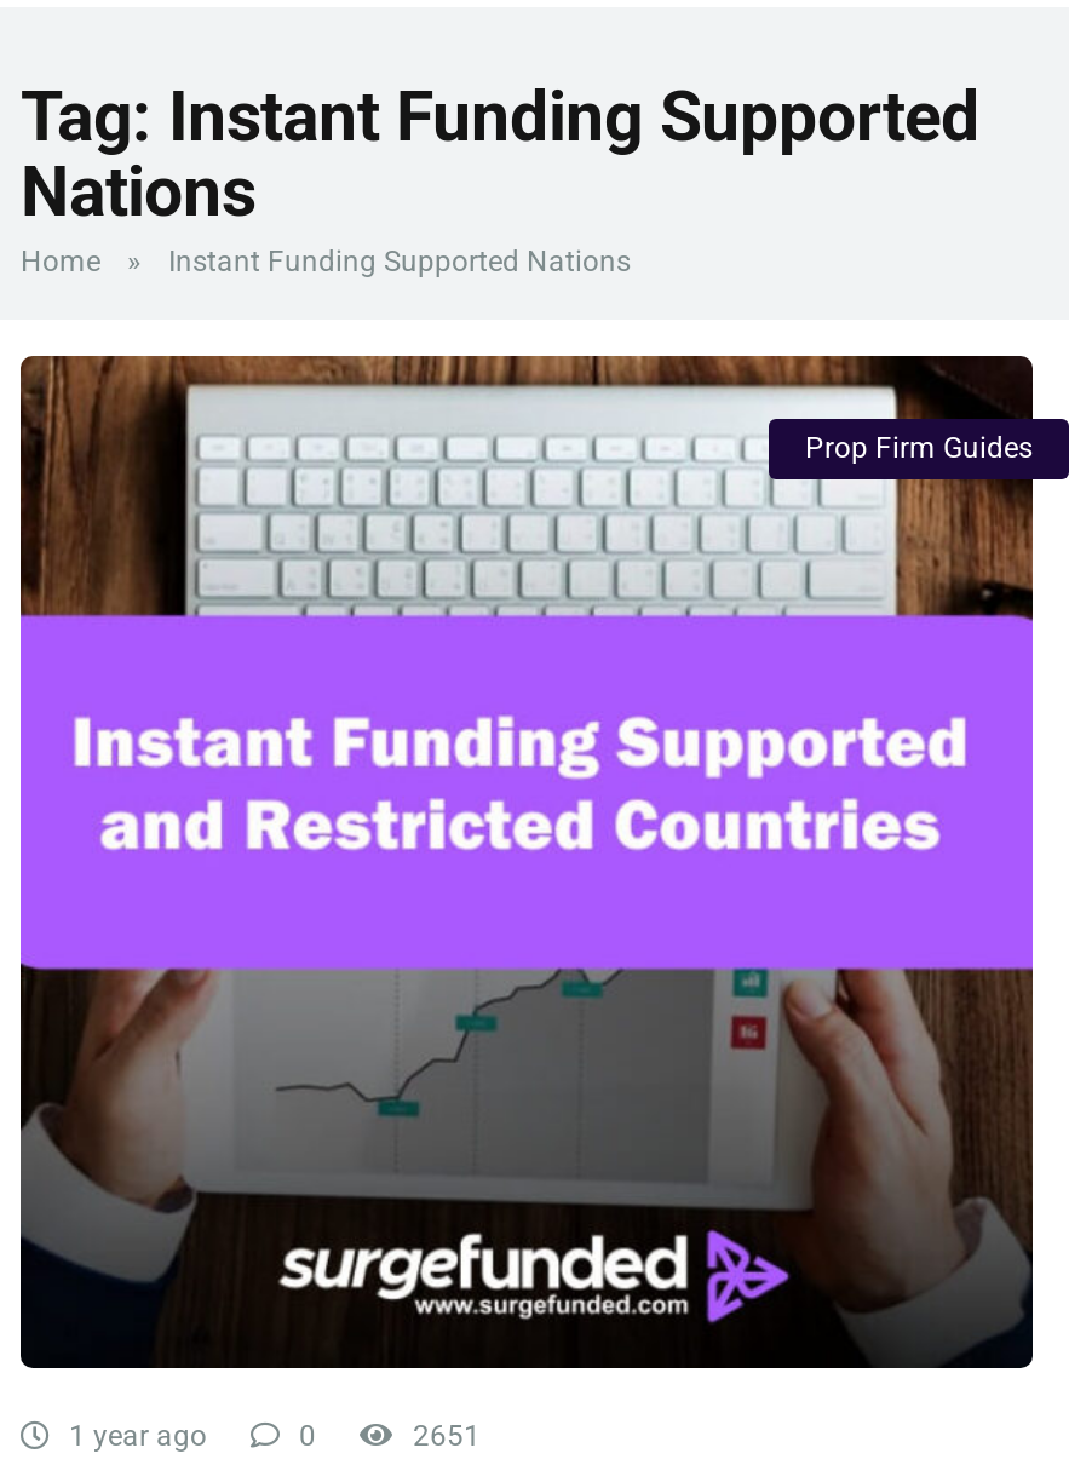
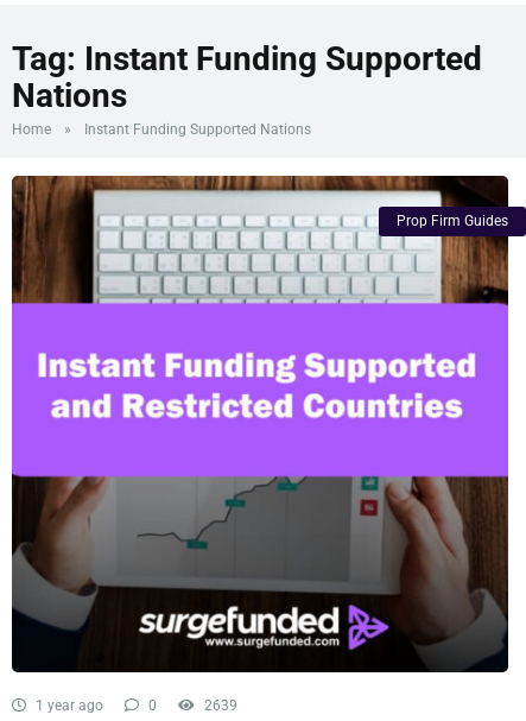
[406,1419,481,1453] 2651 -> [201,697,237,714] 2639

